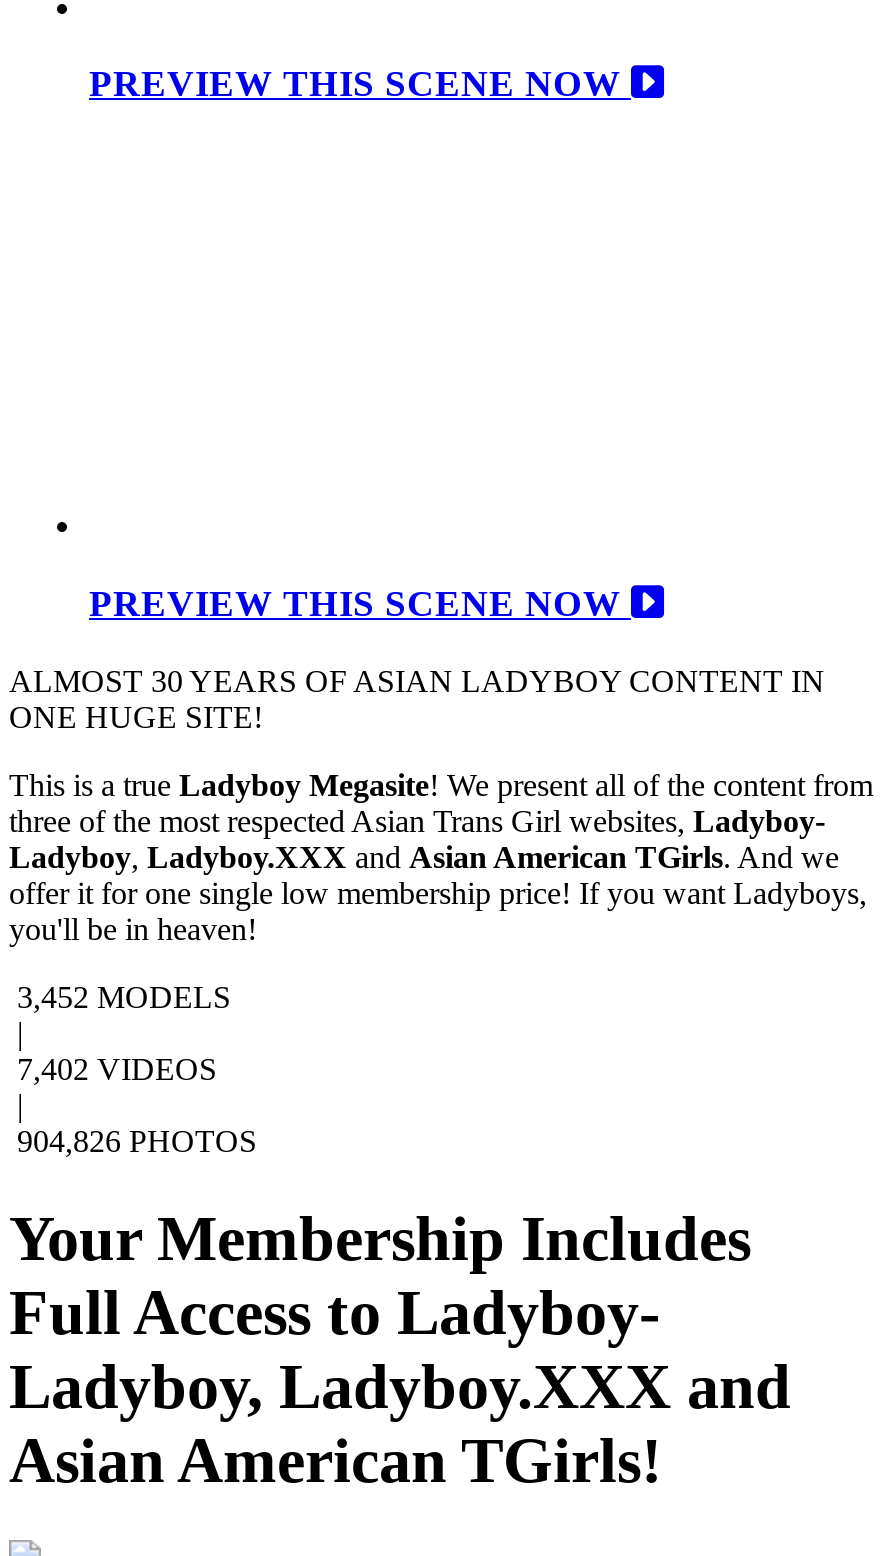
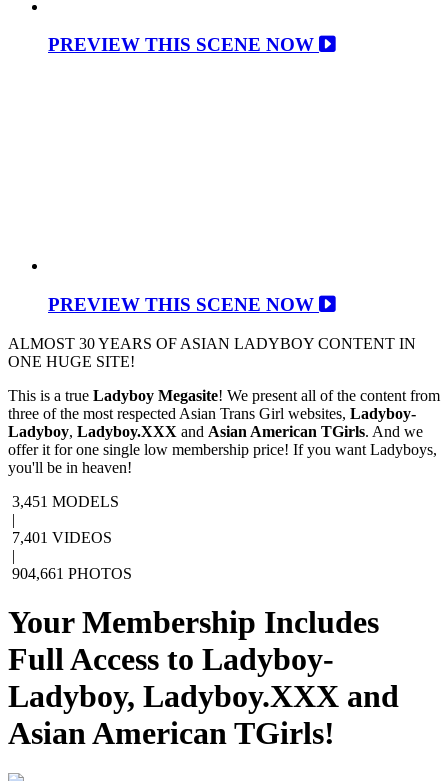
[17,979,239,1013] 3,452 MODELS -> [12,492,123,509] 3,451 MODELS
[17,1051,225,1085] 7,402 VIDEOS -> [12,528,116,545] 7,401 VIDEOS
[17,1123,265,1157] 904,826 PHOTOS -> [12,564,136,581] 904,661 PHOTOS

